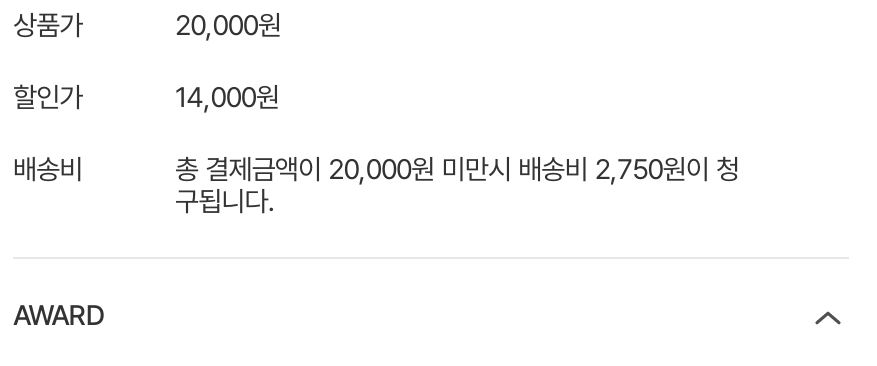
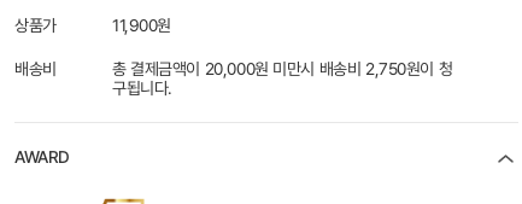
[13,9,281,113] 20,000원 | 할인가 | 14,000원 -> [112,16,171,35] 11,900원

